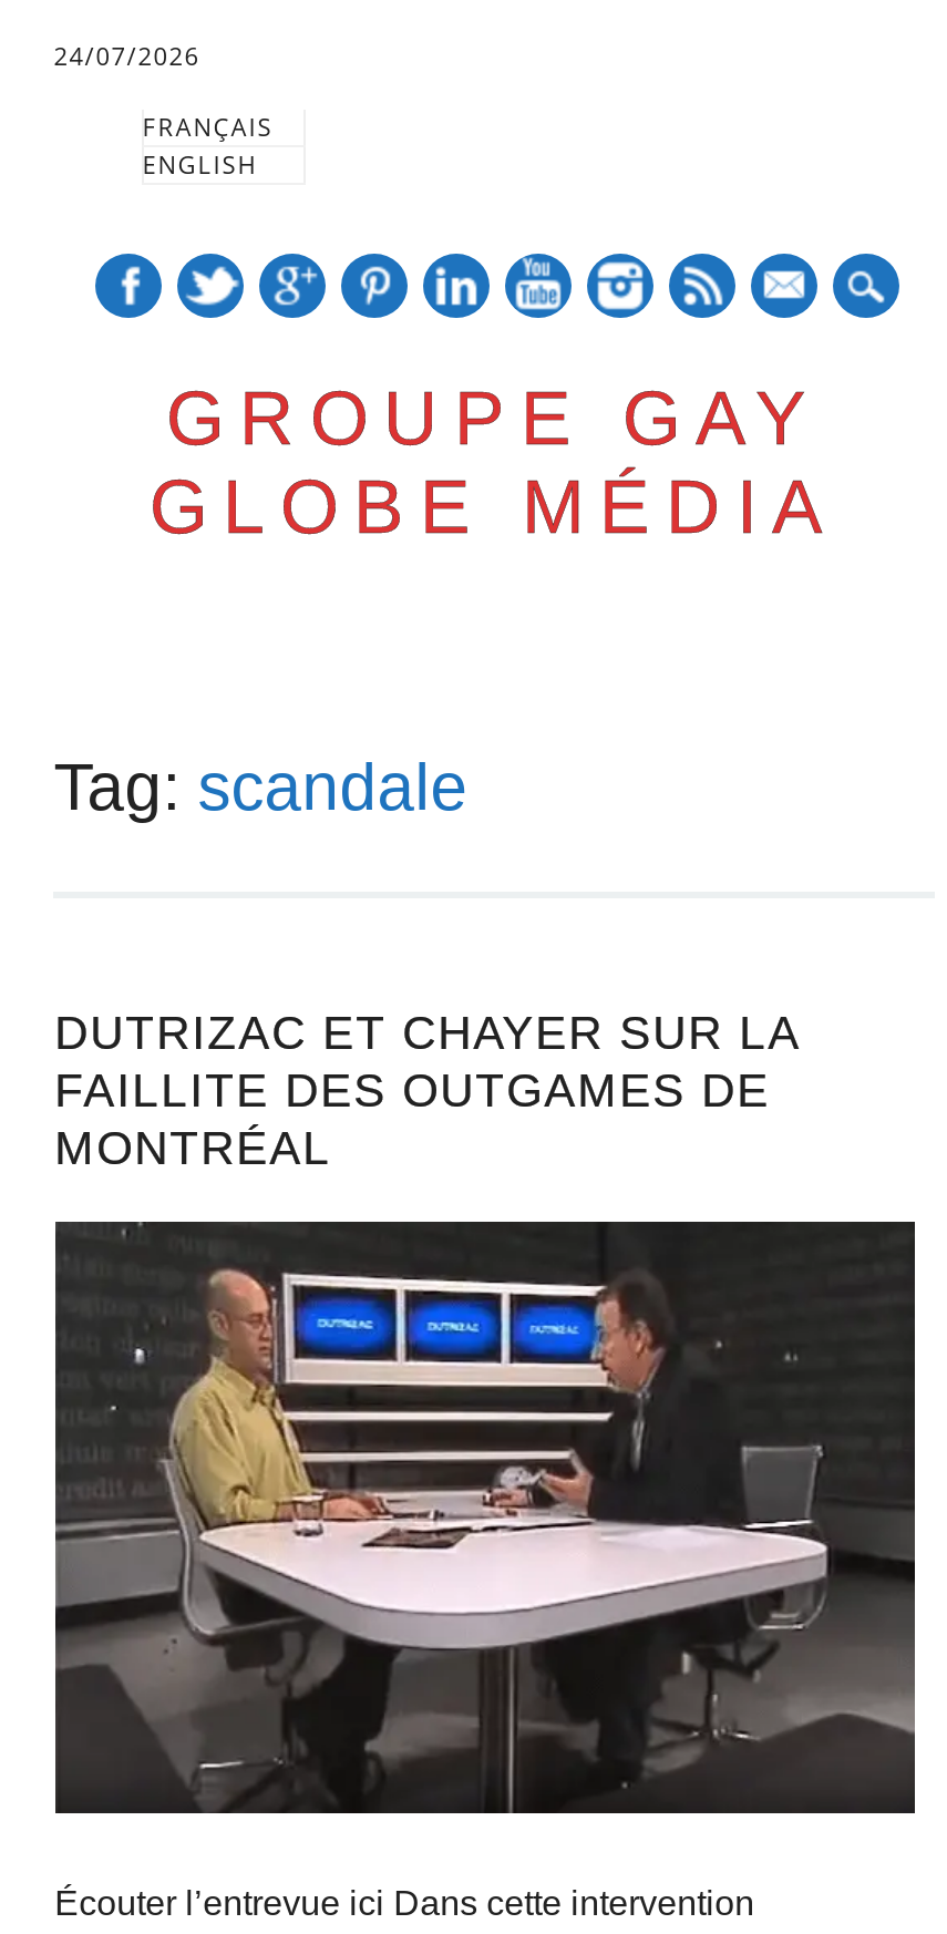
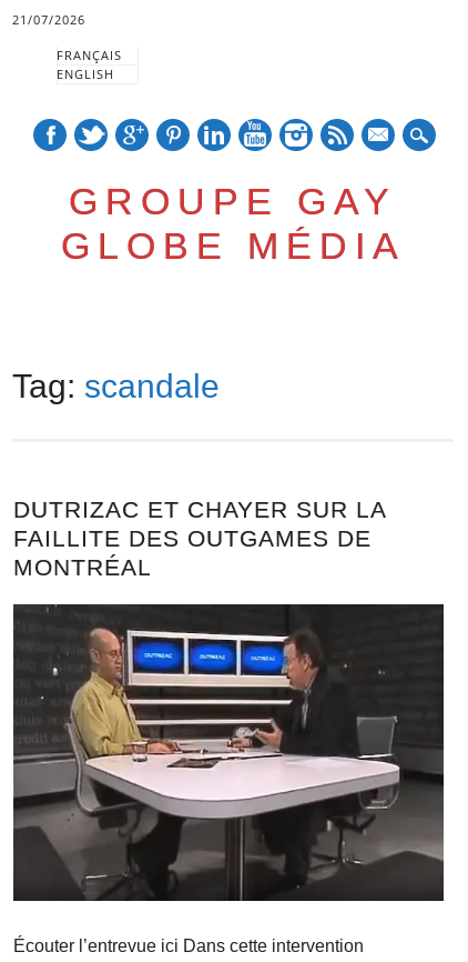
[54,39,200,72] 24/07/2026 -> [13,11,86,28] 21/07/2026

